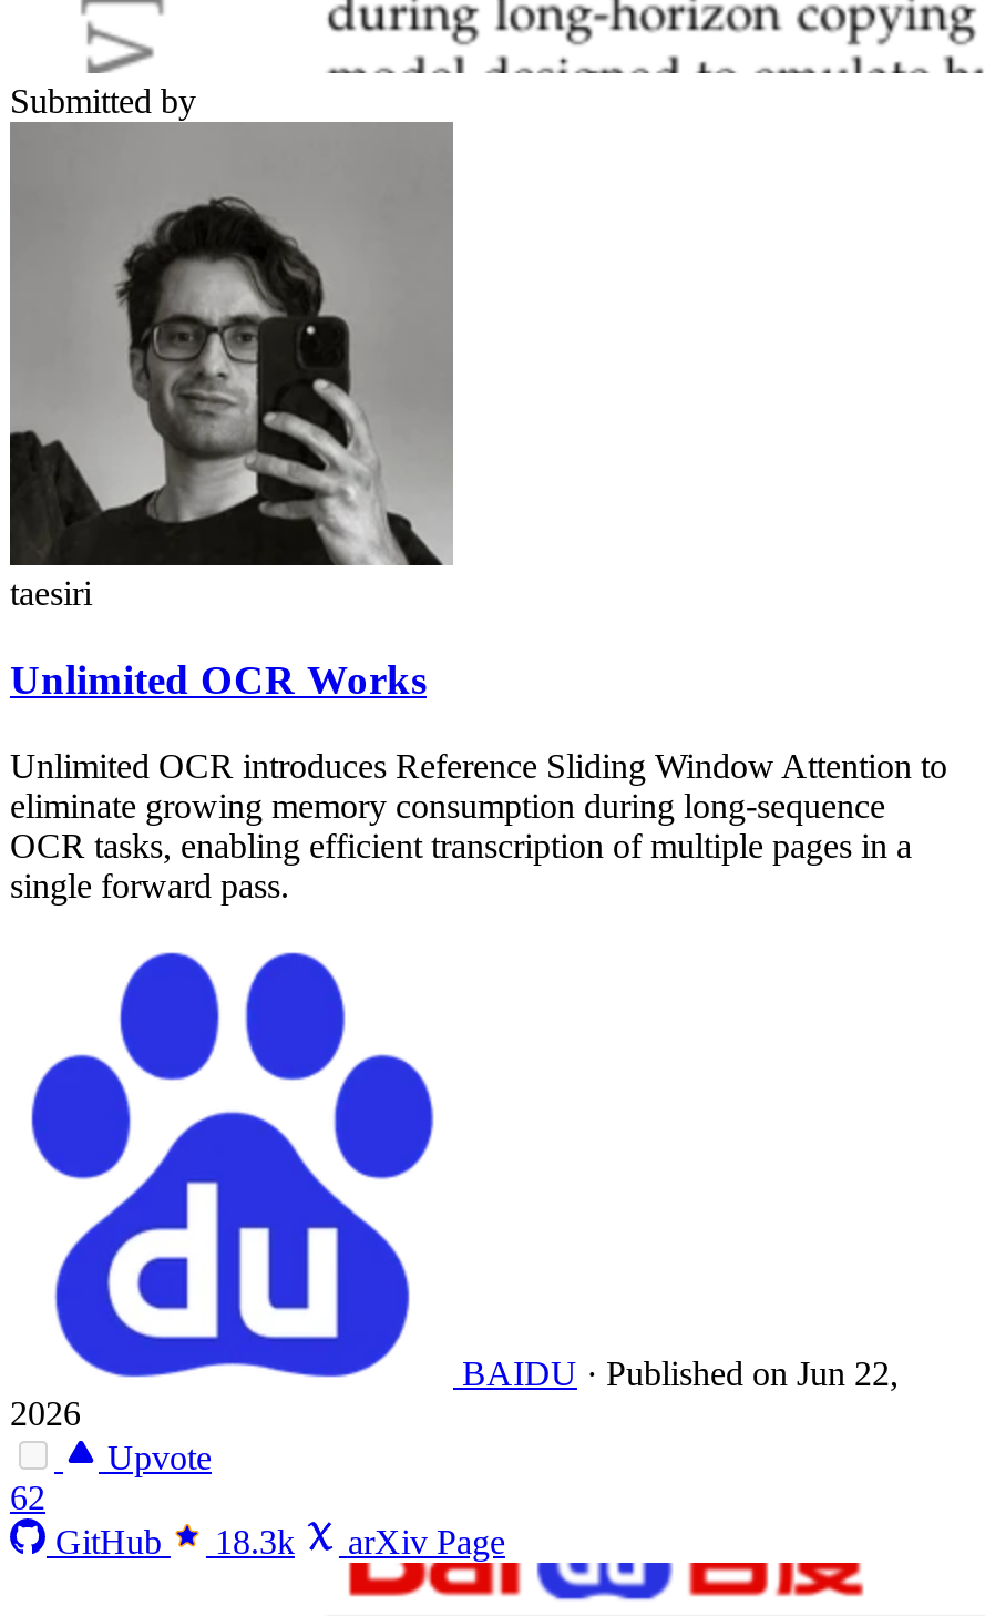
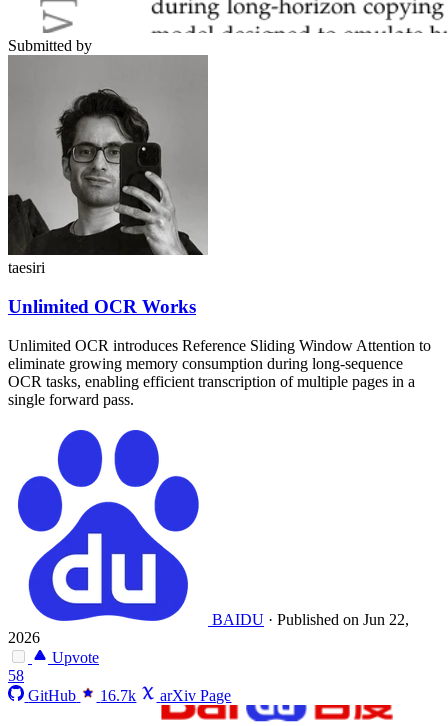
[10,1477,45,1515] 62 -> [8,666,24,683] 58
[55,1522,505,1559] GitHub 18.3k arXiv Page -> [28,686,231,703] GitHub 16.7k arXiv Page

